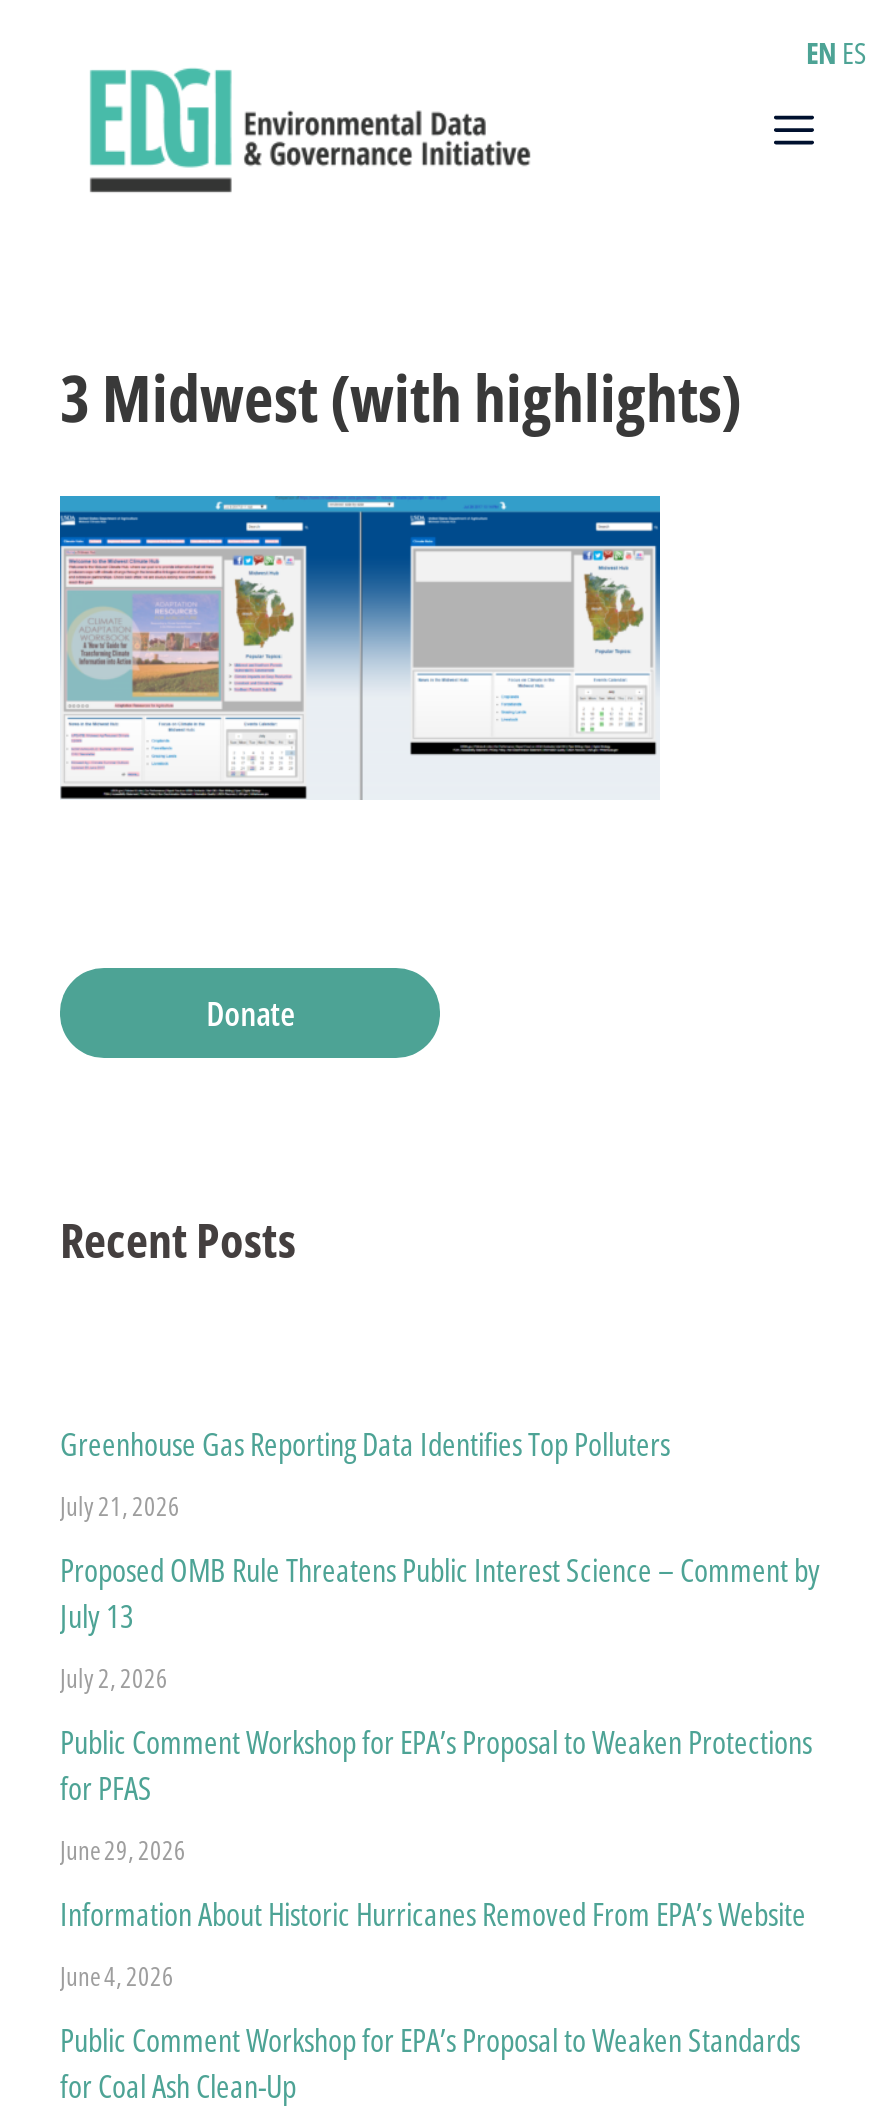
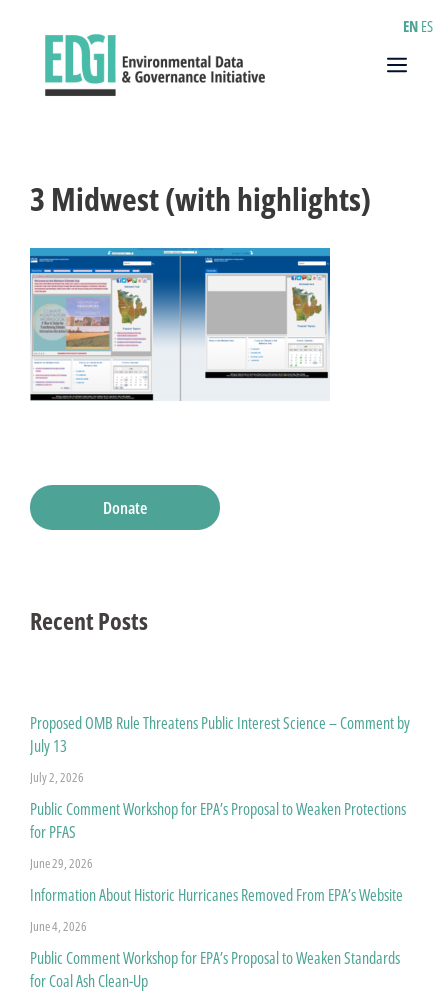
[60,1422,670,1524] Greenhouse Gas Reporting Data Identifies Top Polluters | July 21, 2026 -> none

